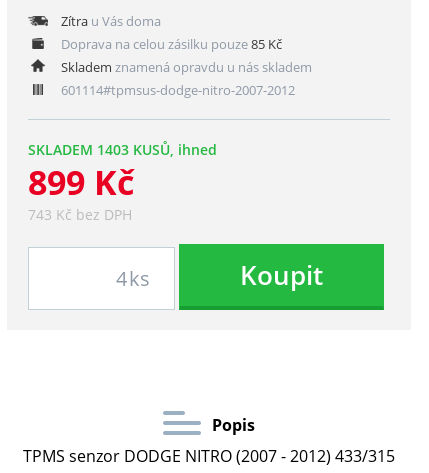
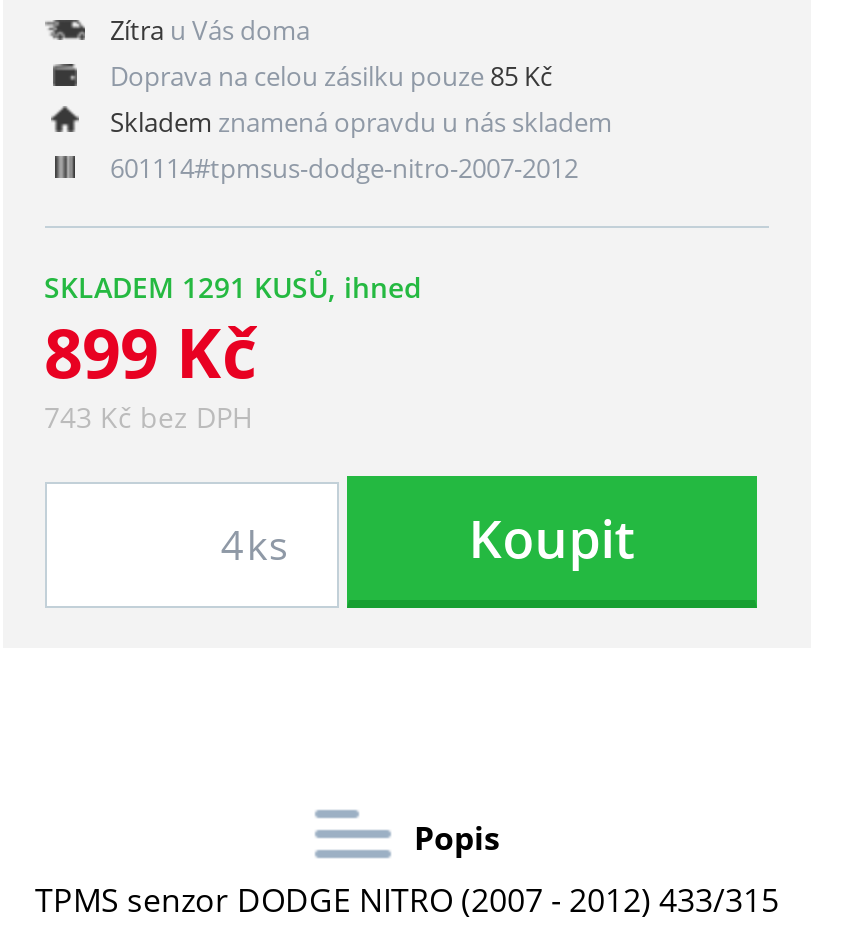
[27,140,216,159] SKLADEM 1403 KUSŮ, ihned -> [44,268,422,306] SKLADEM 1291 KUSŮ, ihned

